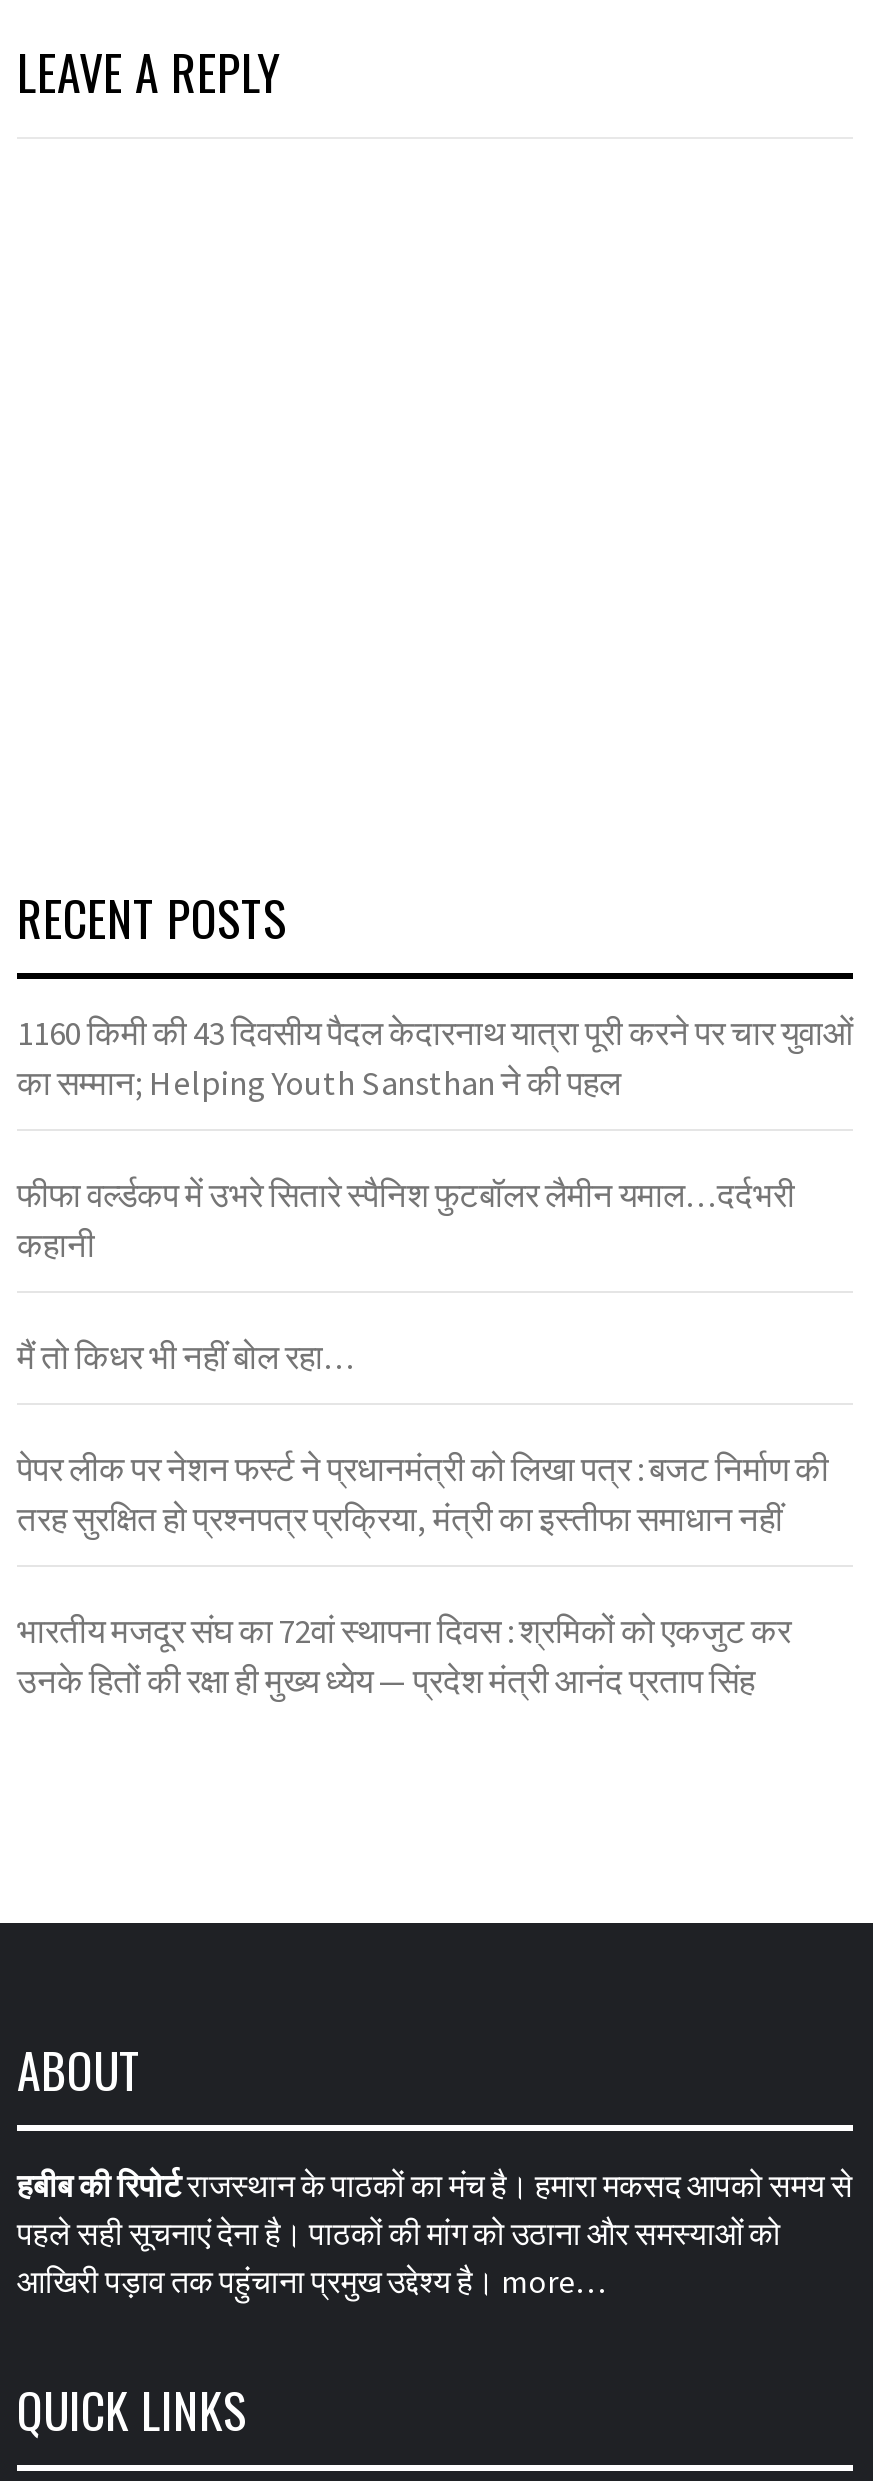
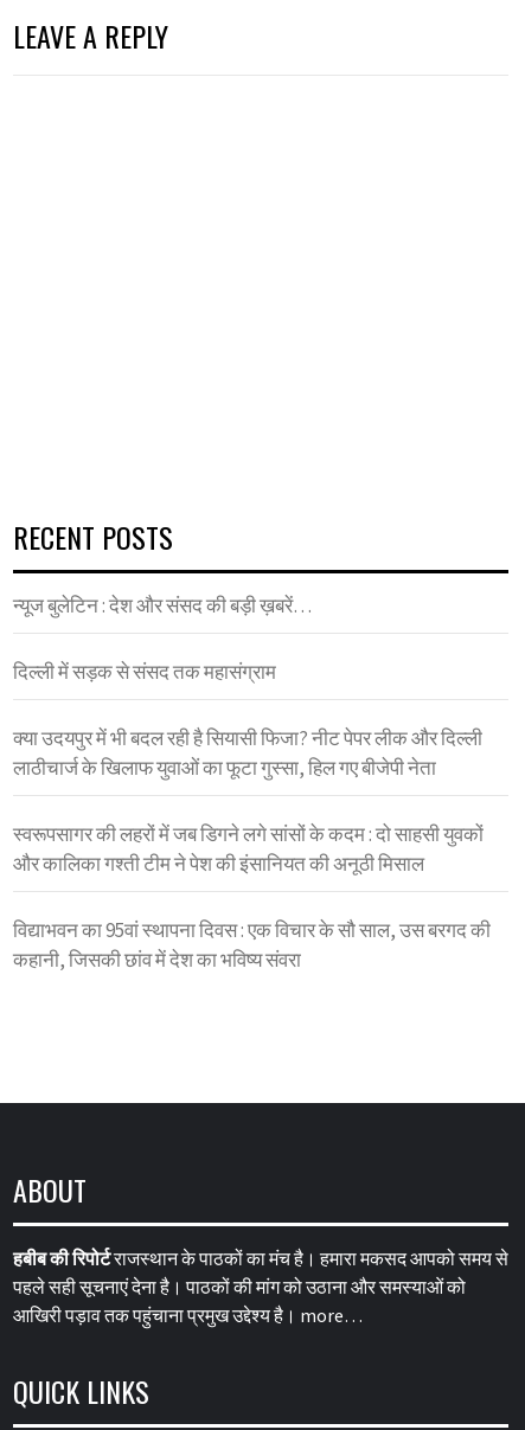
[17,1011,853,1105] 1160 किमी की 43 दिवसीय पैदल केदारनाथ यात्रा पूरी करने पर चार युवाओं | का सम्मान; Helping Youth Sansthan ने की पहल -> [13,593,312,619] न्यूज बुलेटिन : देश और संसद की बड़ी ख़बरें…
[17,1173,795,1267] फीफा वर्ल्डकप में उभरे सितारे स्पैनिश फुटबॉलर लैमीन यमाल…दर्दभरी | कहानी -> [13,659,276,685] दिल्ली में सड़क से संसद तक महासंग्राम
[17,1335,355,1379] मैं तो किधर भी नहीं बोल रहा… -> [13,725,482,781] क्या उदयपुर में भी बदल रही है सियासी फिजा? नीट पेपर लीक और दिल्ली | लाठीचार्ज के खिलाफ युवाओं का फूटा गुस्सा, हिल गए बीजेपी नेता
[17,1447,829,1541] पेपर लीक पर नेशन फर्स्ट ने प्रधानमंत्री को लिखा पत्र : बजट निर्माण की | तरह सुरक्षित हो प्रश्नपत्र प्रक्रिया, मंत्री का इस्तीफा समाधान नहीं -> [13,821,484,877] स्वरूपसागर की लहरों में जब डिगने लगे सांसों के कदम : दो साहसी युवकों | और कालिका गश्ती टीम ने पेश की इंसानियत की अनूठी मिसाल
[17,1609,791,1703] भारतीय मजदूर संघ का 72वां स्थापना दिवस : श्रमिकों को एकजुट कर | उनके हितों की रक्षा ही मुख्य ध्येय — प्रदेश मंत्री आनंद प्रताप सिंह -> [13,917,491,973] विद्याभवन का 95वां स्थापना दिवस : एक विचार के सौ साल, उस बरगद की | कहानी, जिसकी छांव में देश का भविष्य संवरा

